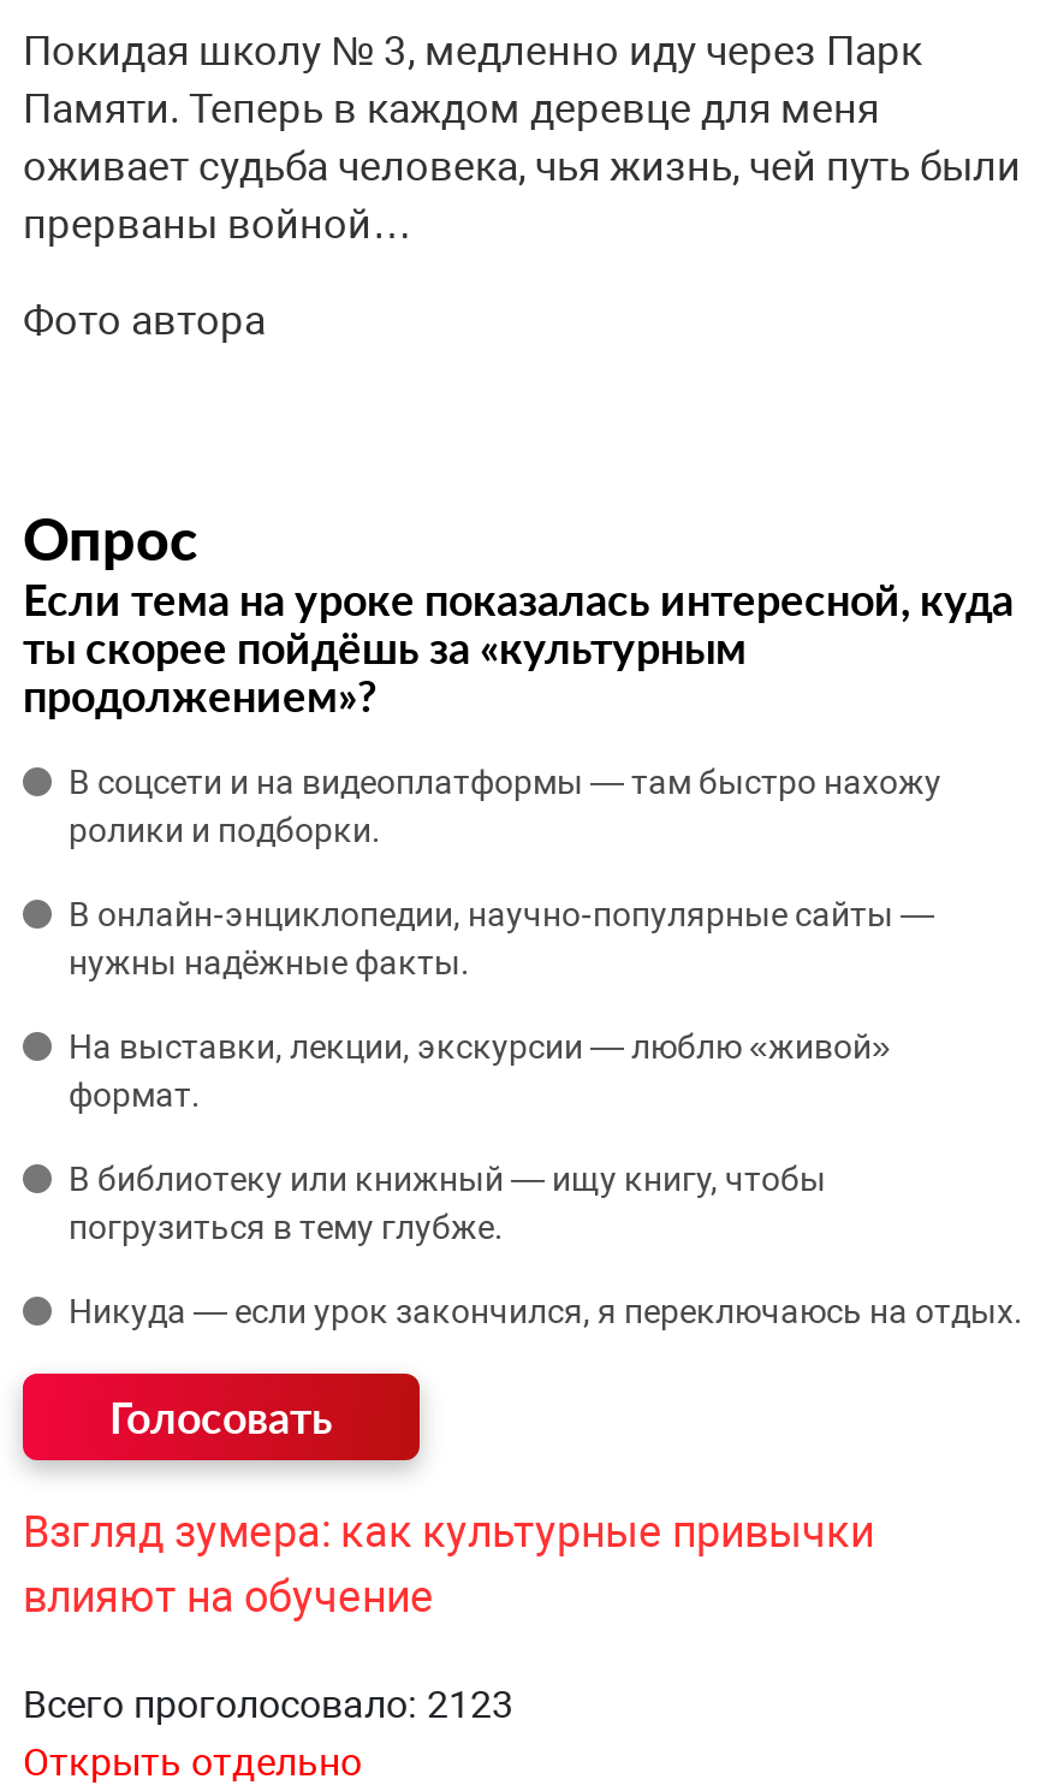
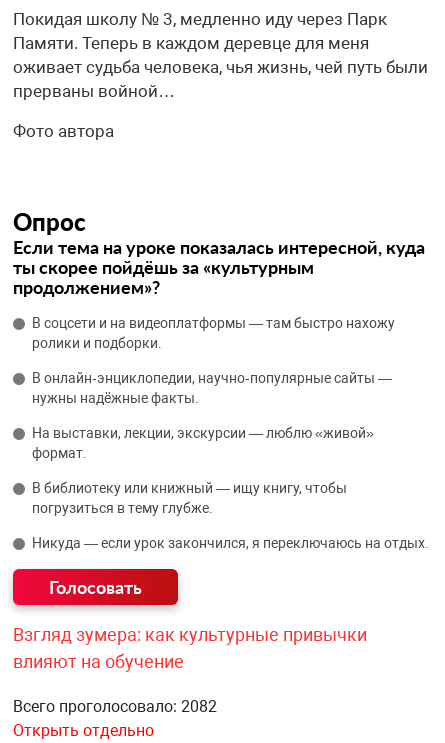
[23,1681,513,1727] Всего проголосовало: 2123 -> [13,697,217,716] Всего проголосовало: 2082

